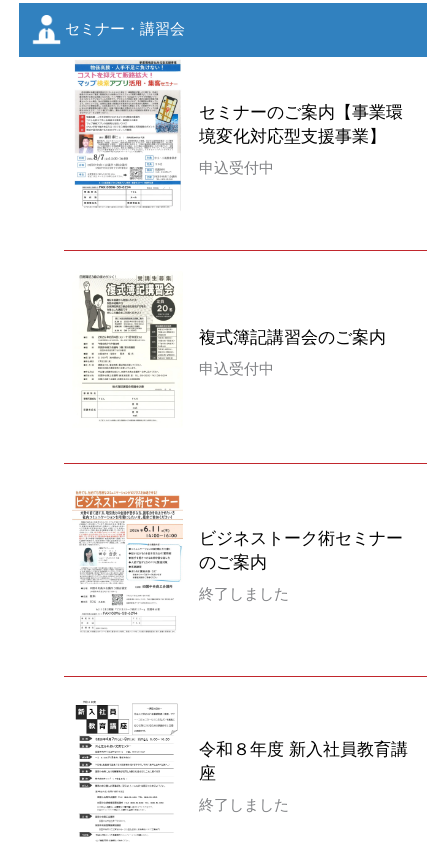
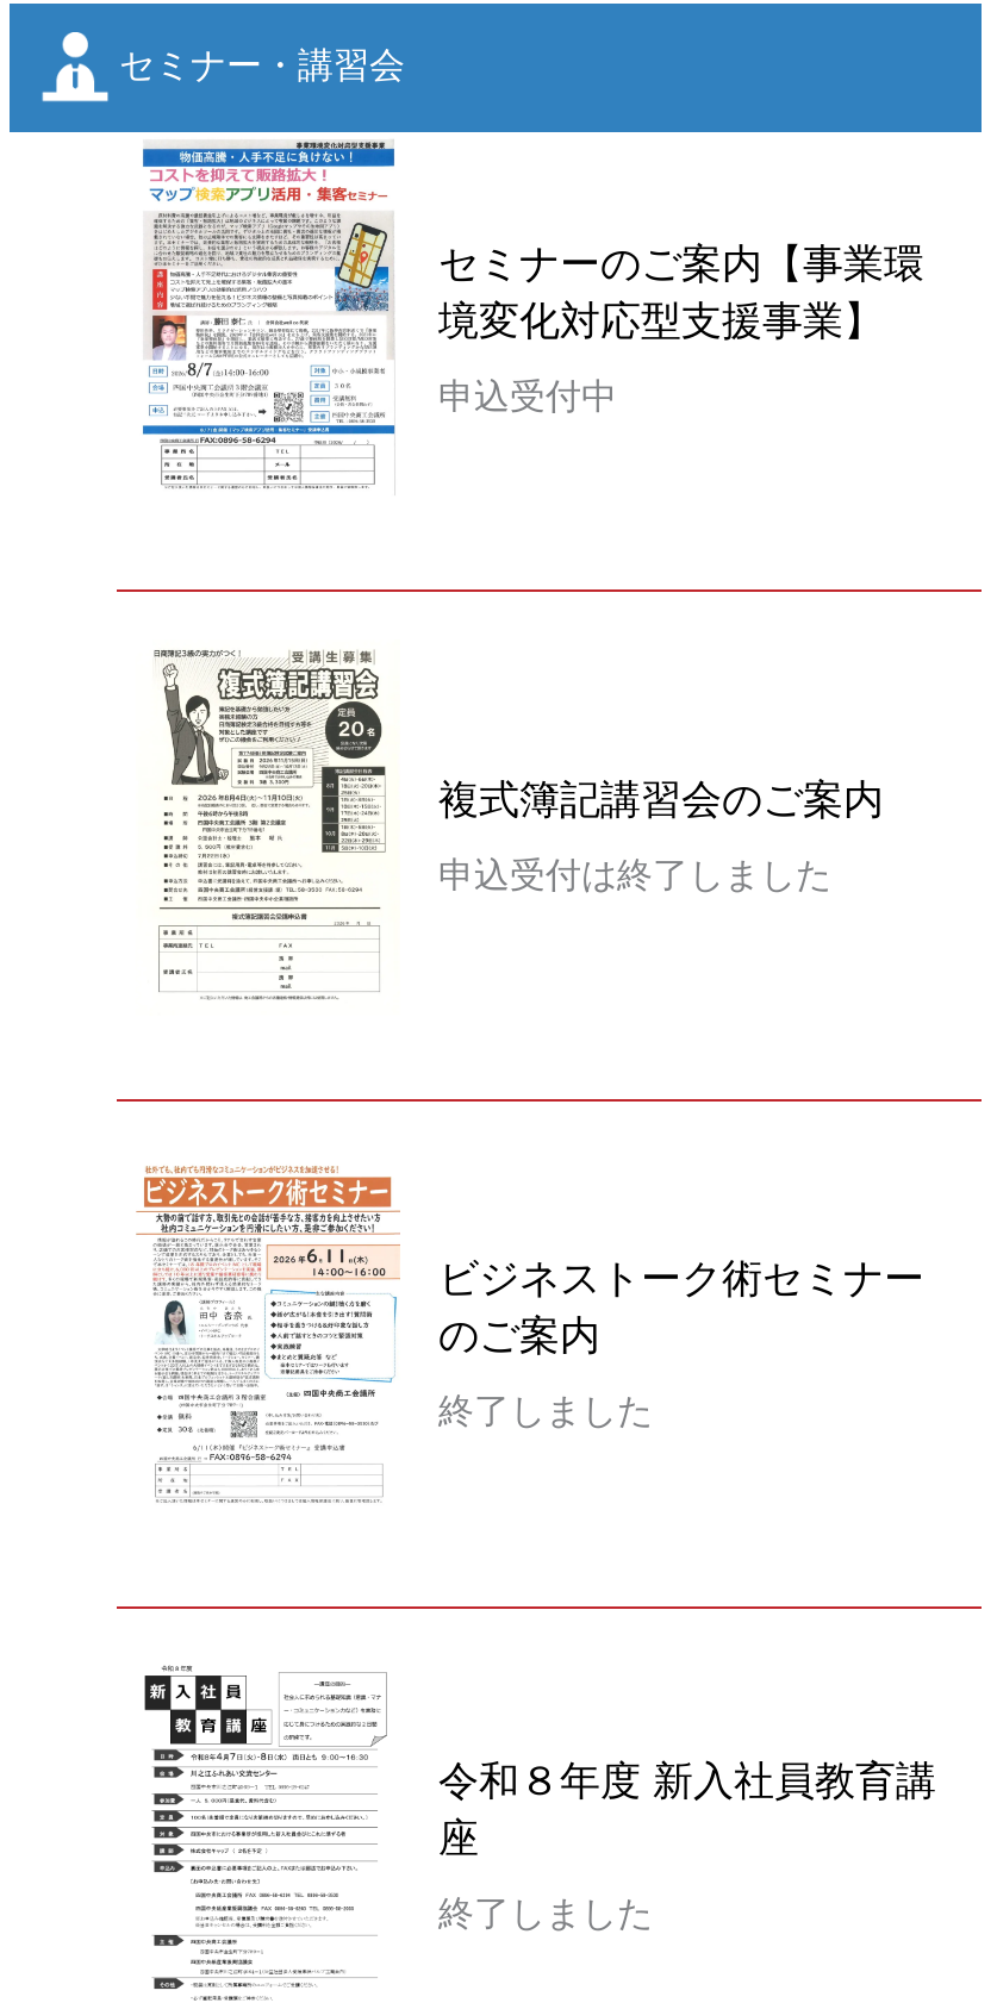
[199,359,274,378] 申込受付中 -> [438,851,831,896] 申込受付は終了しました

